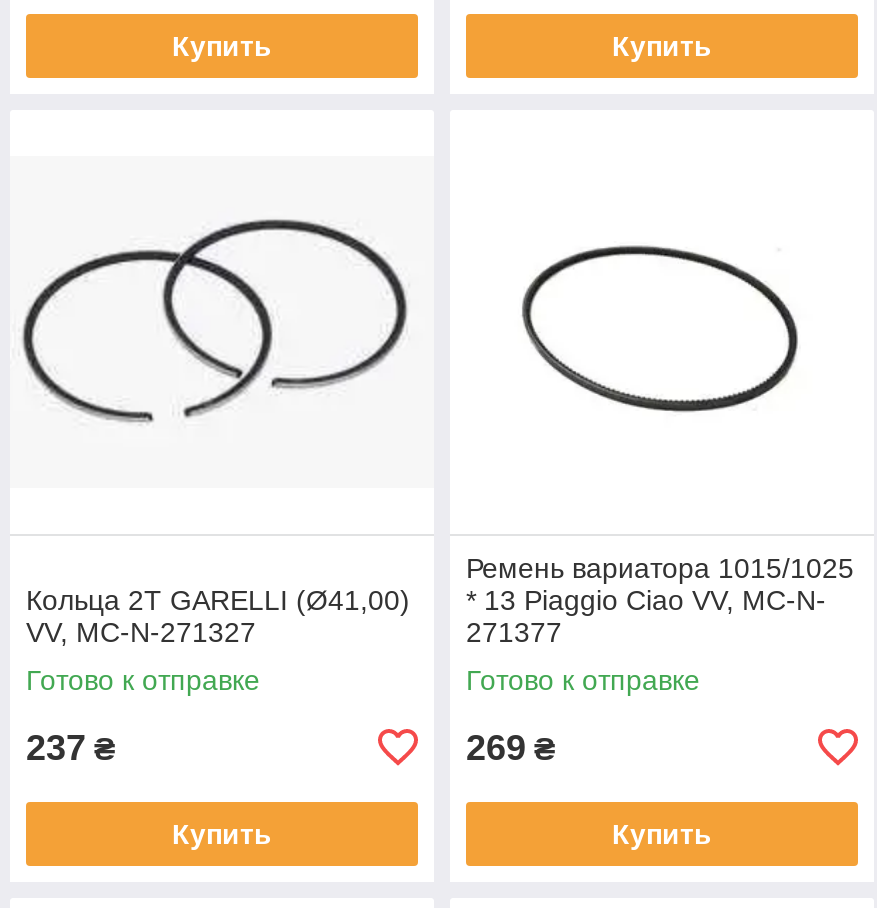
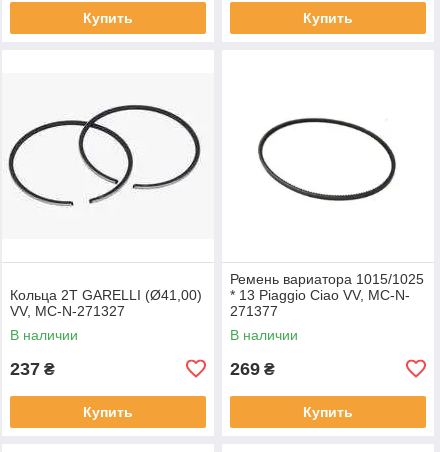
[26,664,260,696] Готово к отправке -> [10,327,78,343] В наличии
[466,664,700,696] Готово к отправке -> [230,327,298,343] В наличии

